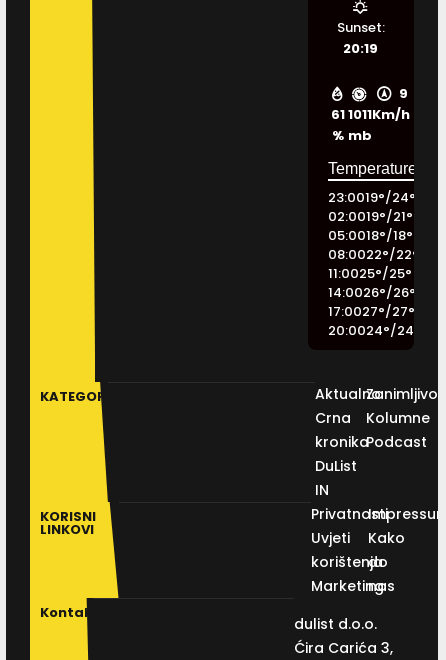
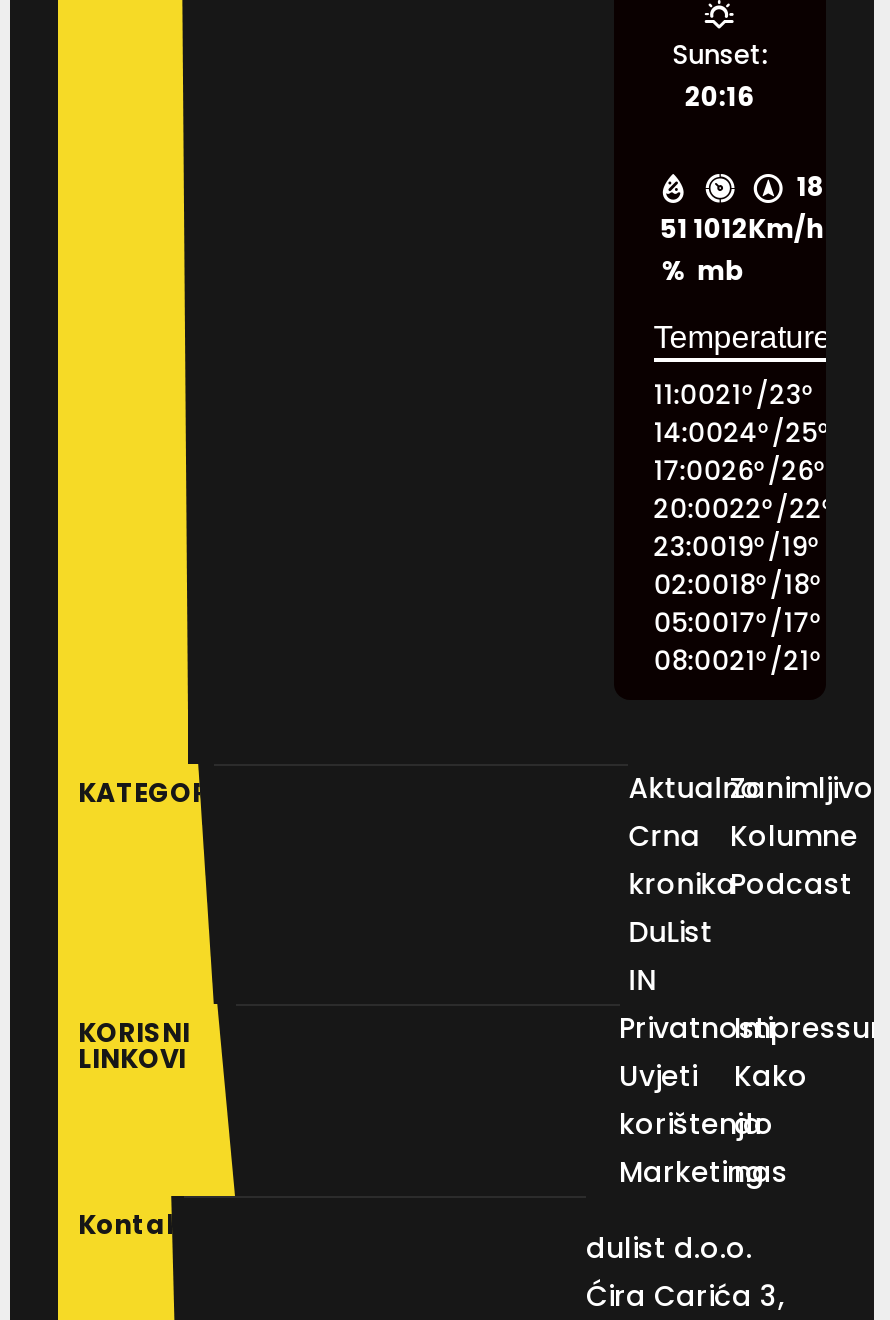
[343,39,378,58] 20:19 -> [685,78,755,116] 20:16
[398,84,407,103] 9 -> [797,168,823,206] 18
[331,105,345,124] 61 -> [660,210,688,248] 51
[348,105,372,124] 1011 -> [694,210,748,248] 1012
[328,188,416,207] 23:0019°/24° -> [653,376,815,414] 11:0021°/23°
[328,207,413,226] 02:0019°/21° -> [653,414,831,452] 14:0024°/25°
[328,226,413,245] 05:0018°/18° -> [653,452,827,490] 17:0026°/26°
[328,245,419,264] 08:0022°/22 ° -> [653,490,835,528] 20:0022°/22 °
[328,264,412,283] 11:0025°/25° -> [653,528,821,566] 23:0019°/19°
[328,283,416,302] 14:0026°/26° -> [653,566,823,604] 02:0018°/18°
[328,302,415,321] 17:0027°/27° -> [653,604,823,642] 05:0017°/17°
[328,321,421,340] 20:0024°/24° -> [653,642,823,680] 08:0021°/21°

